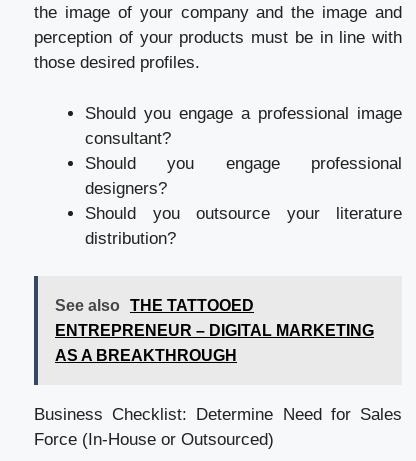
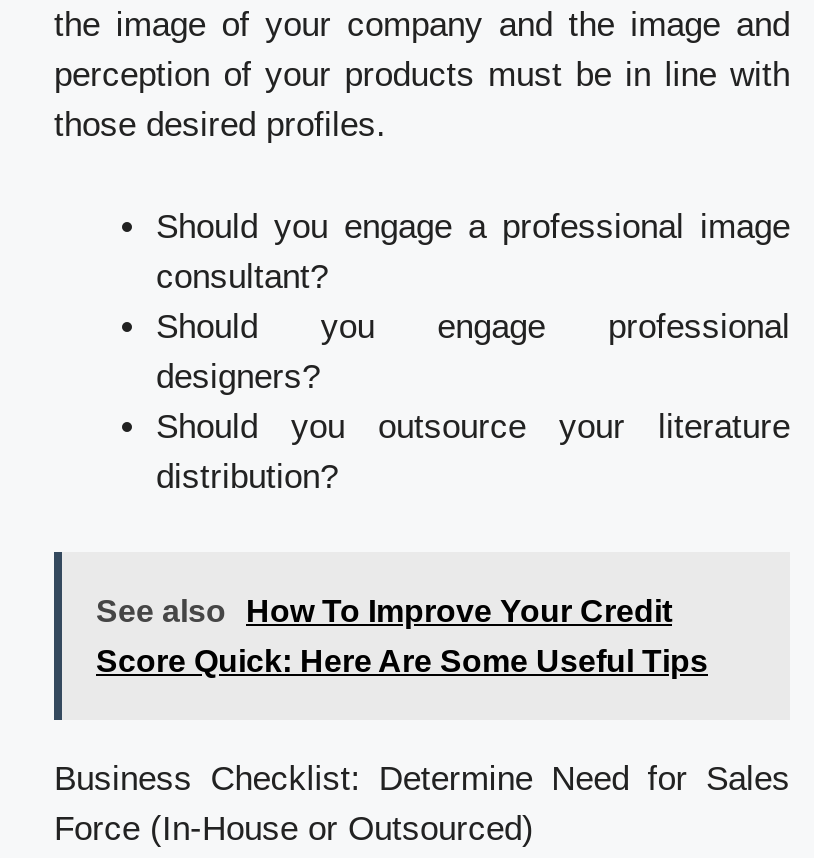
[55,297,374,364] See also THE TATTOOED | ENTREPRENEUR – DIGITAL MARKETING | AS A BREAKTHROUGH -> [96,594,708,678] See also How To Improve Your Credit | Score Quick: Here Are Some Useful Tips

